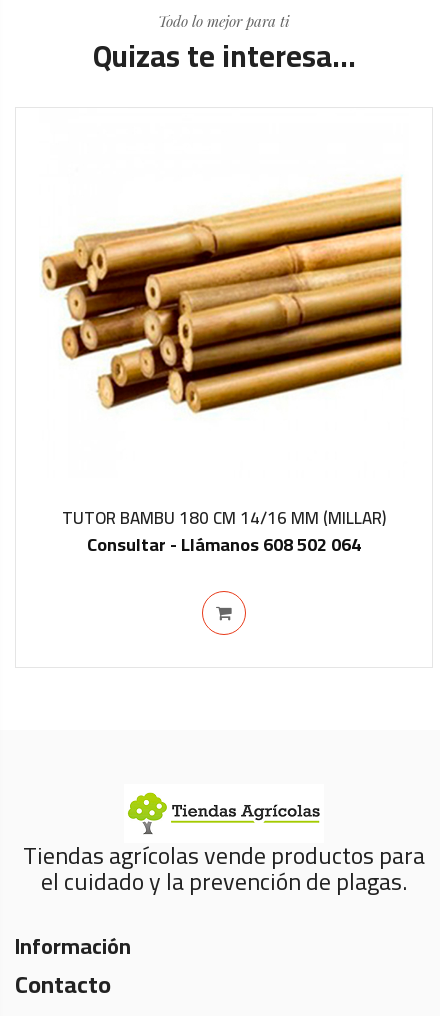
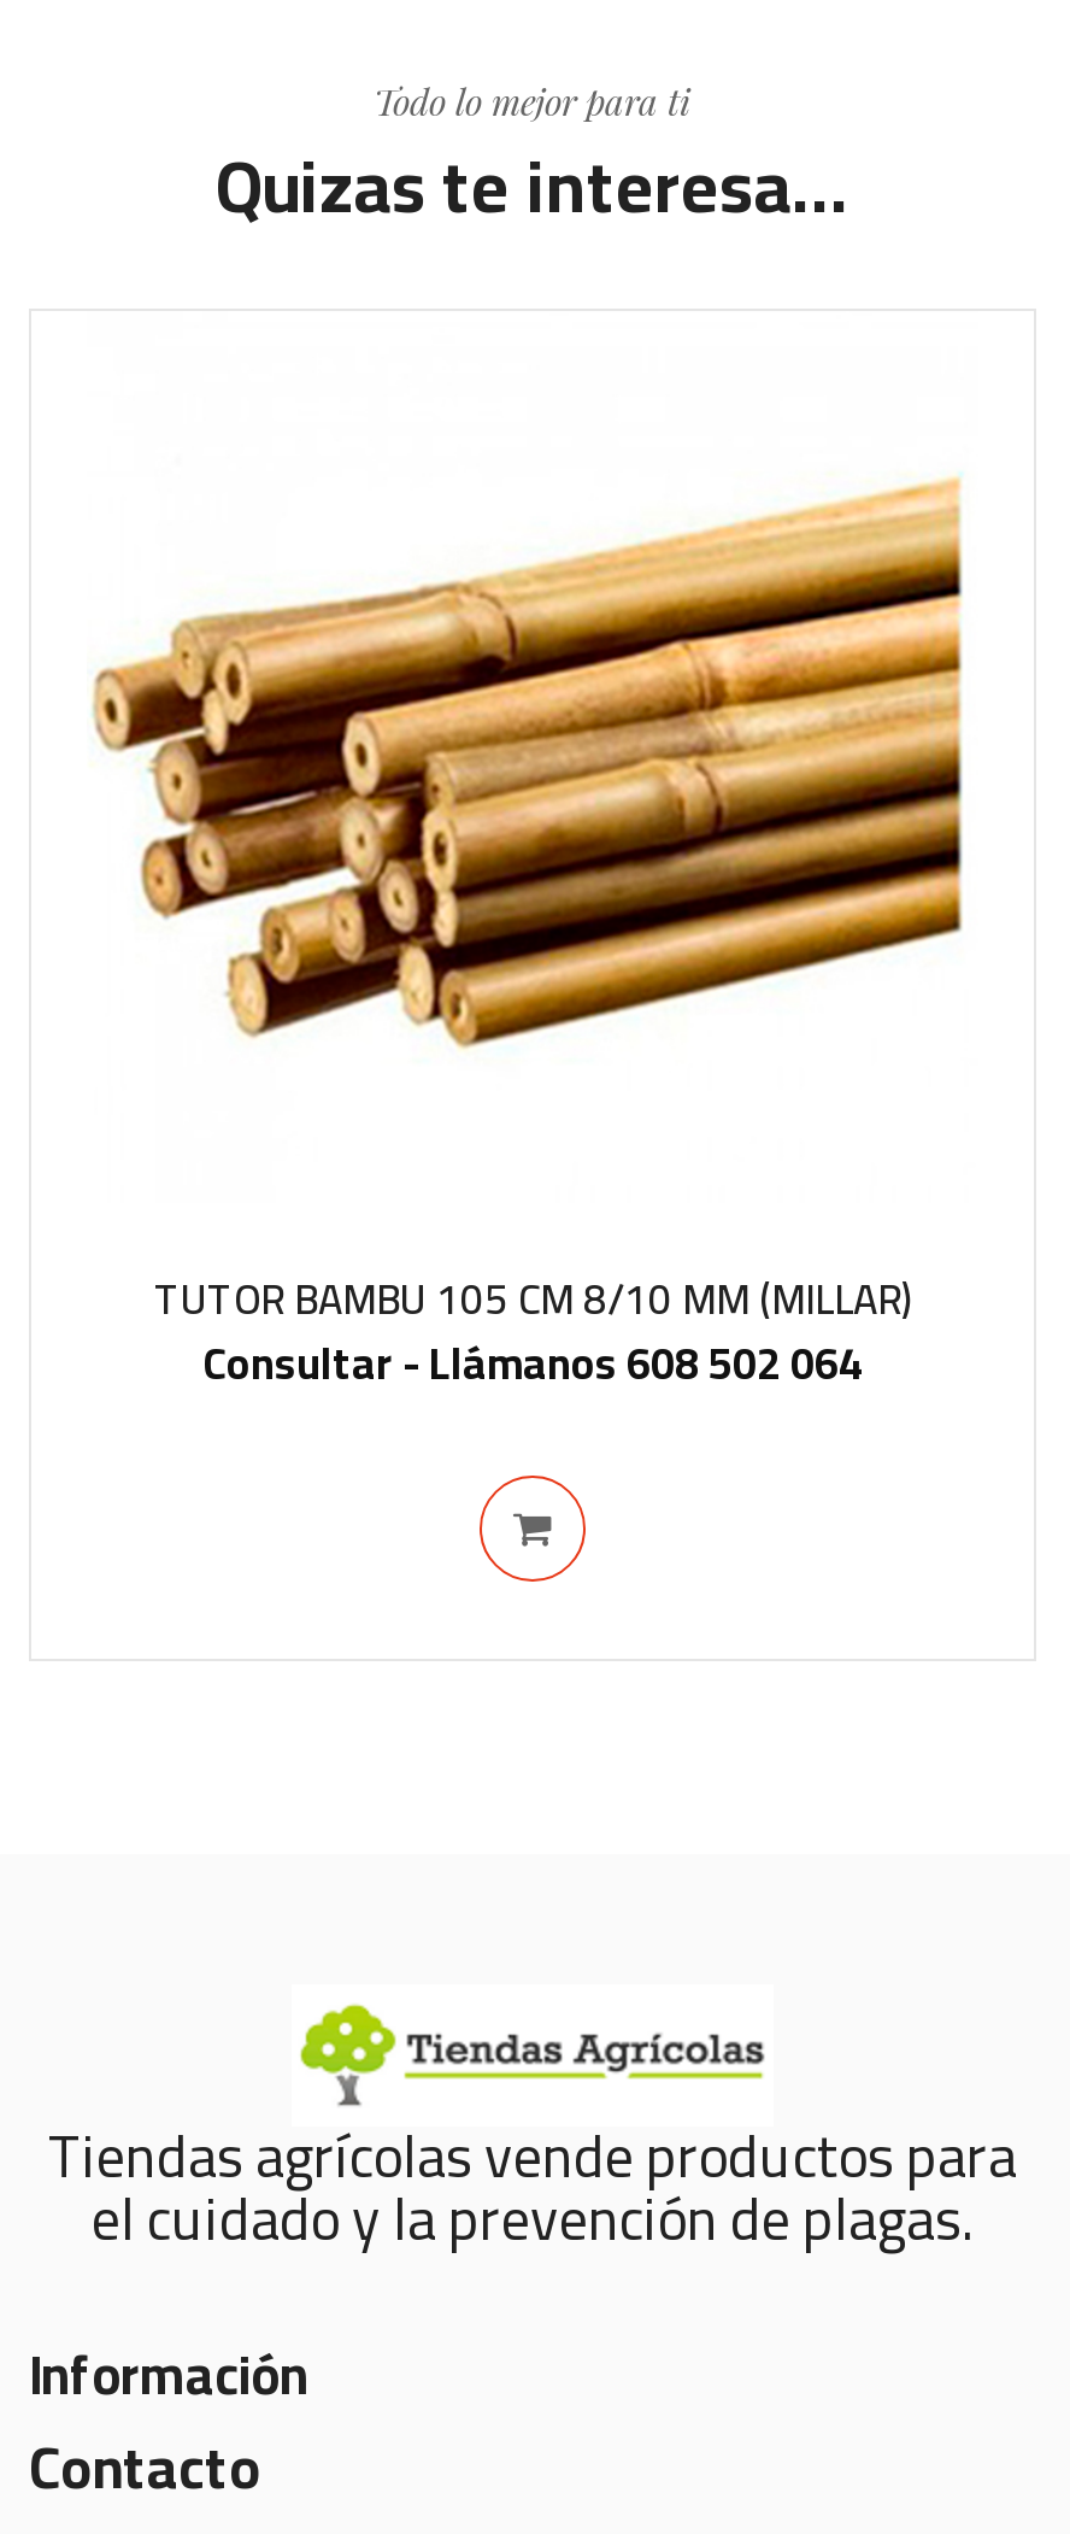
[62,502,386,534] TUTOR BAMBU 180 CM 14/16 MM (MILLAR) -> [154,1261,911,1338] TUTOR BAMBU 105 CM 8/10 MM (MILLAR)

